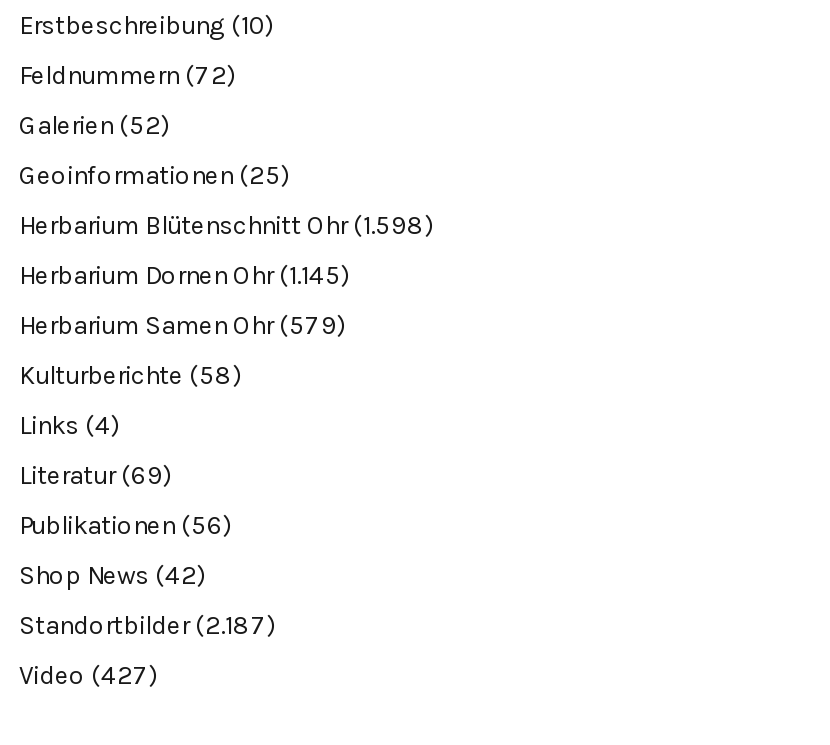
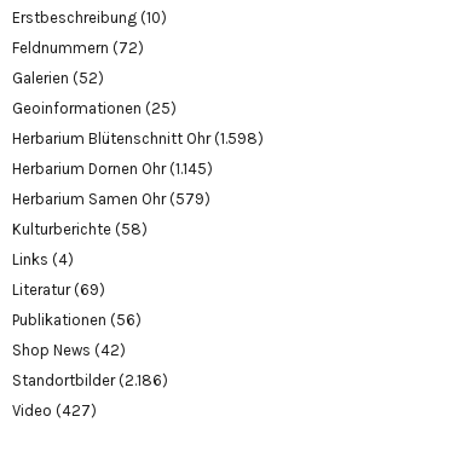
[19,610,277,640] Standortbilder (2.187) -> [12,371,168,389] Standortbilder (2.186)

